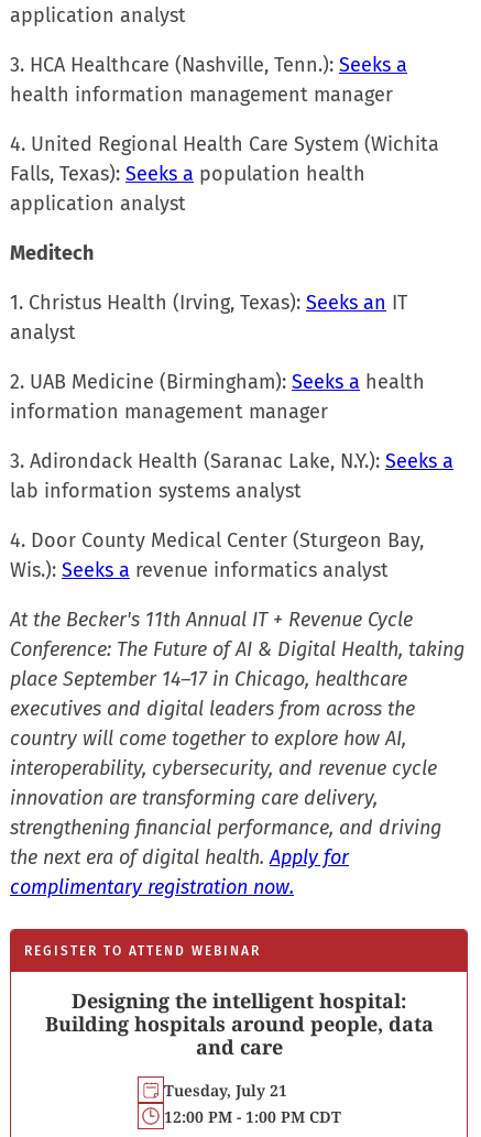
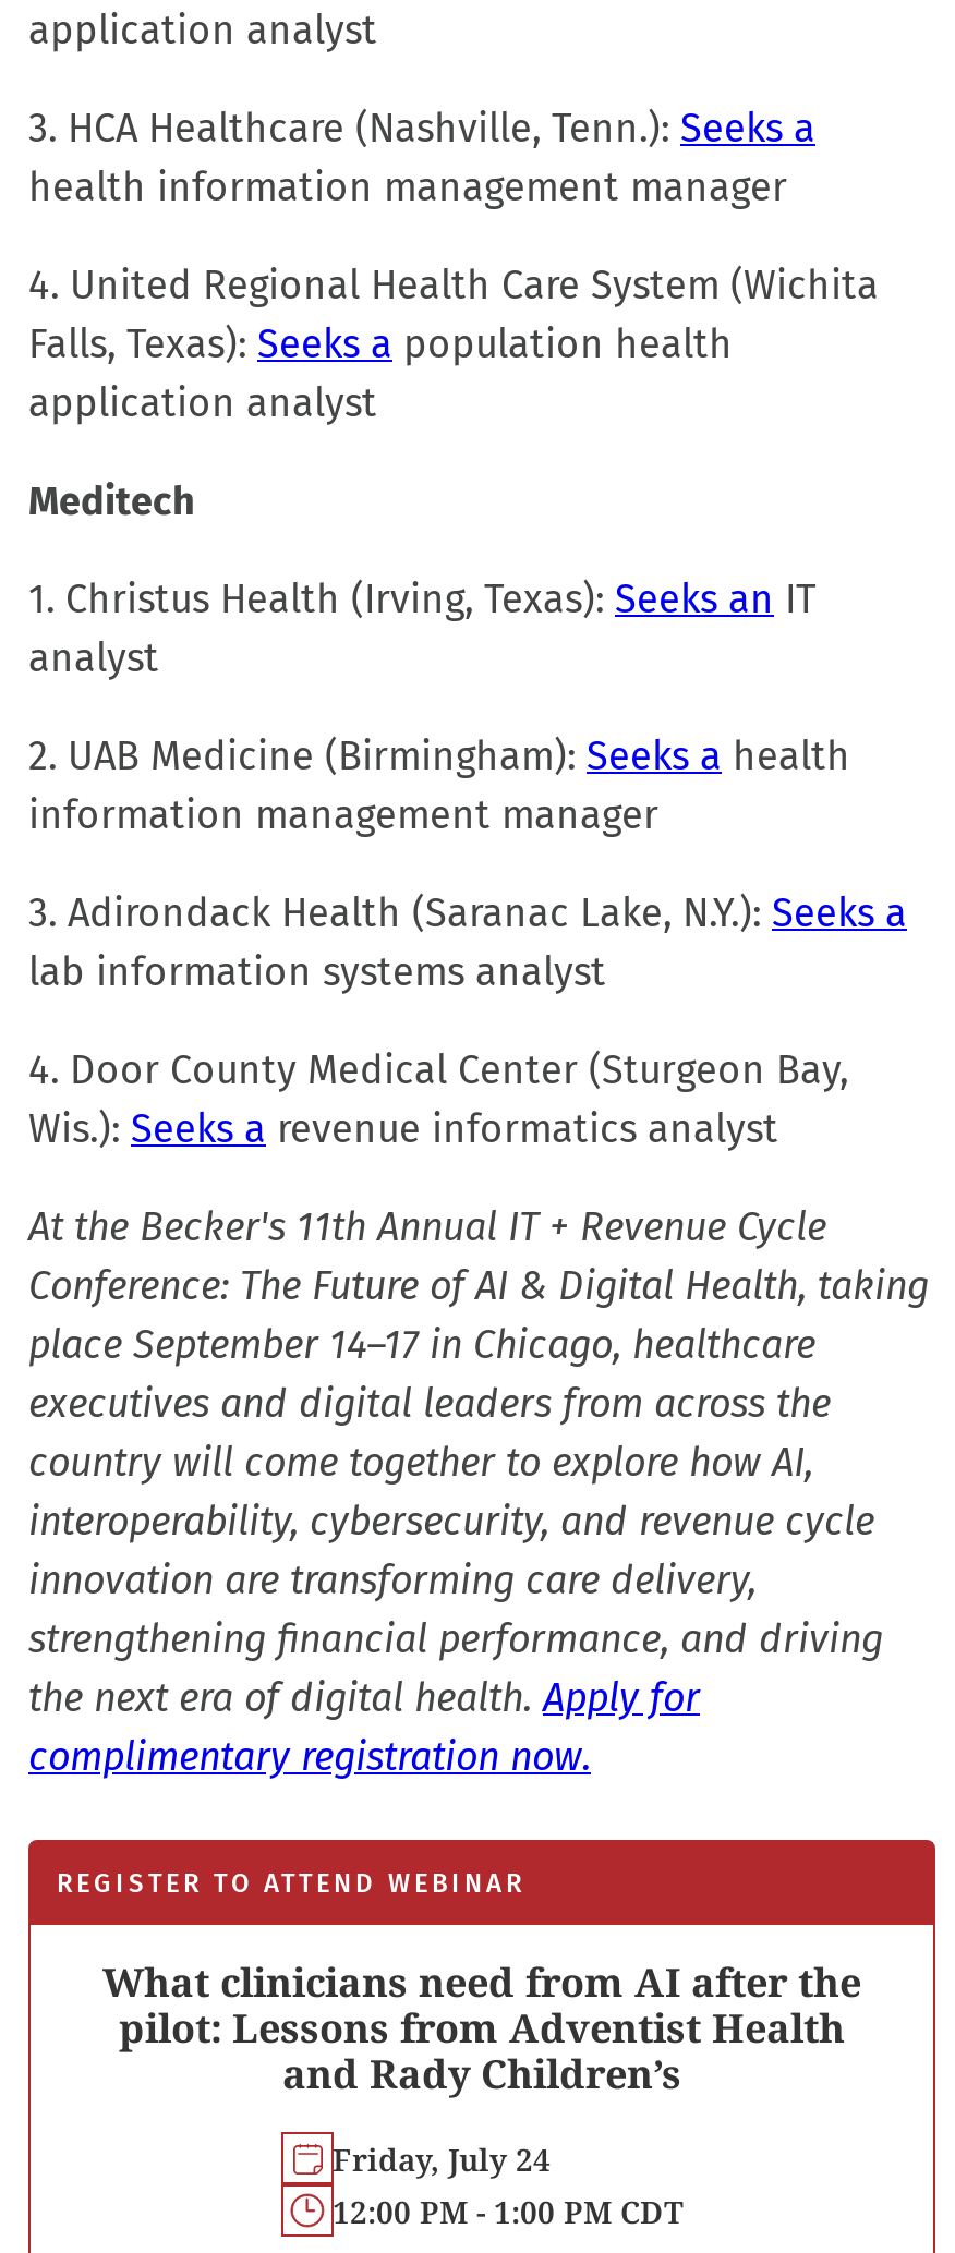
[45,987,433,1060] Designing the intelligent hospital: | Building hospitals around people, data | and care -> [102,1955,861,2099] What clinicians need from AI after the | pilot: Lessons from Adventist Health | and Rady Children’s
[163,1079,287,1100] Tuesday, July 21 -> [333,2137,551,2179] Friday, July 24

